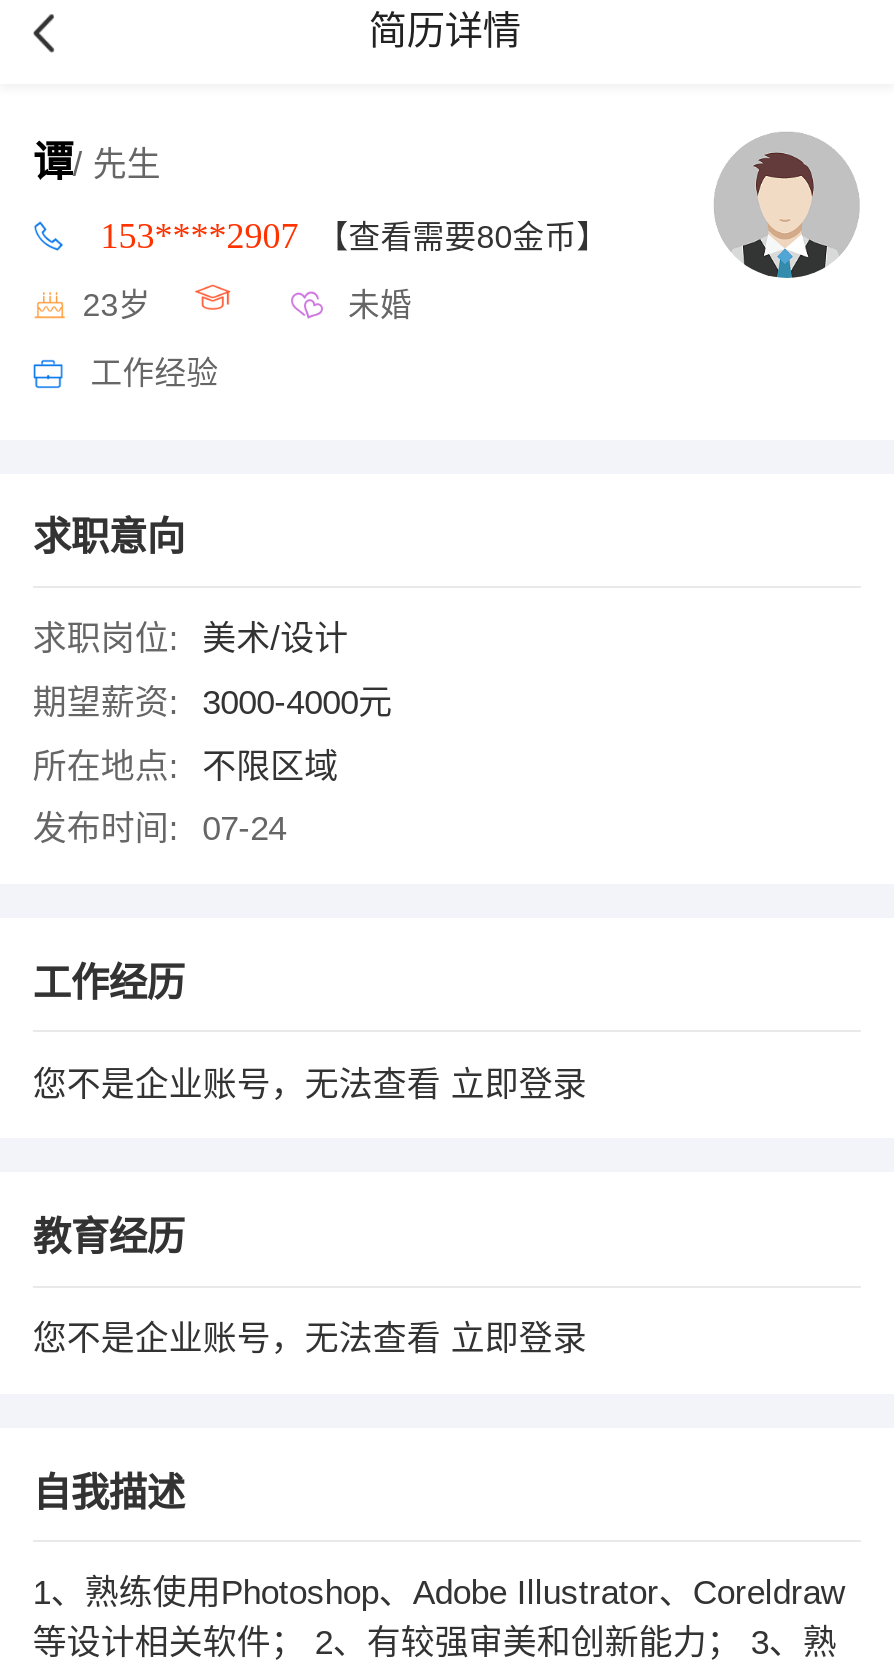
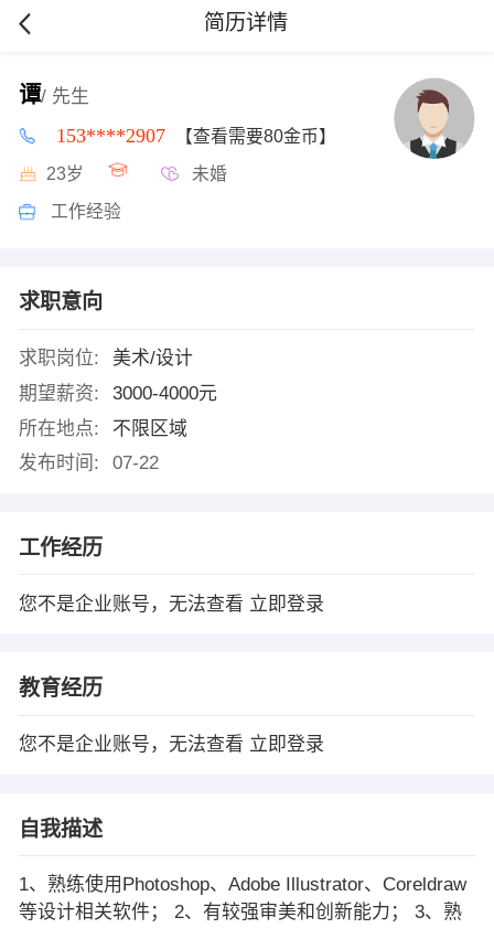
[33,811,286,849] 发布时间: 07-24 -> [19,453,158,474] 发布时间: 07-22

